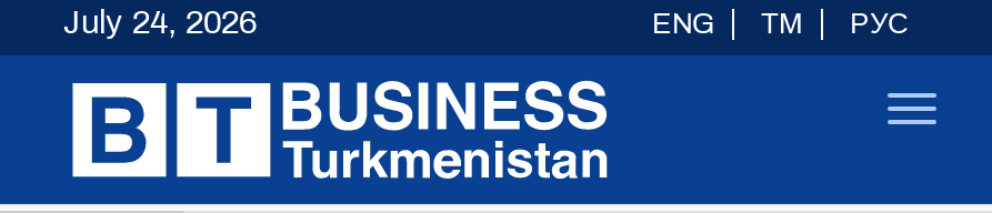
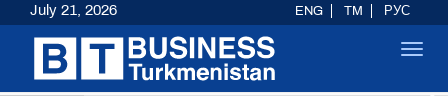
[63,4,257,40] July 24, 2026 -> [30,2,117,18] July 21, 2026

